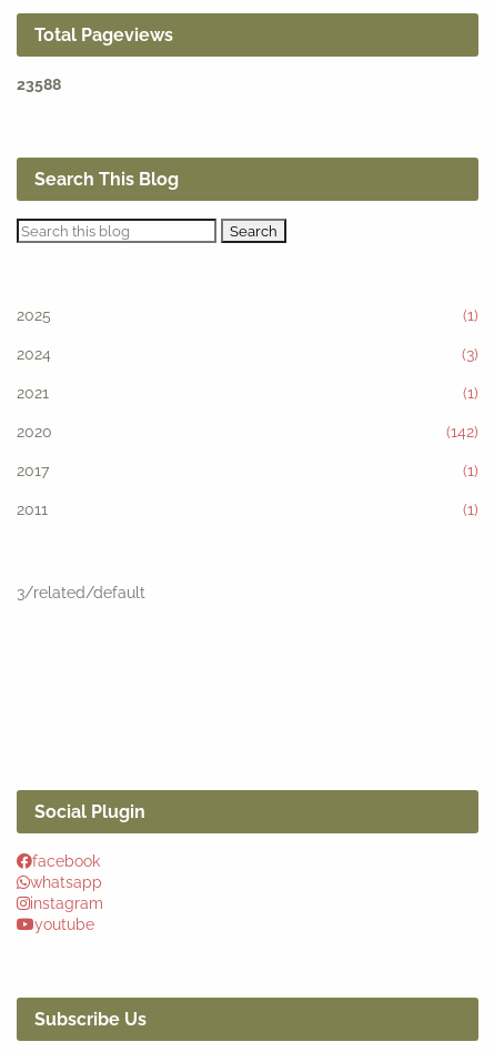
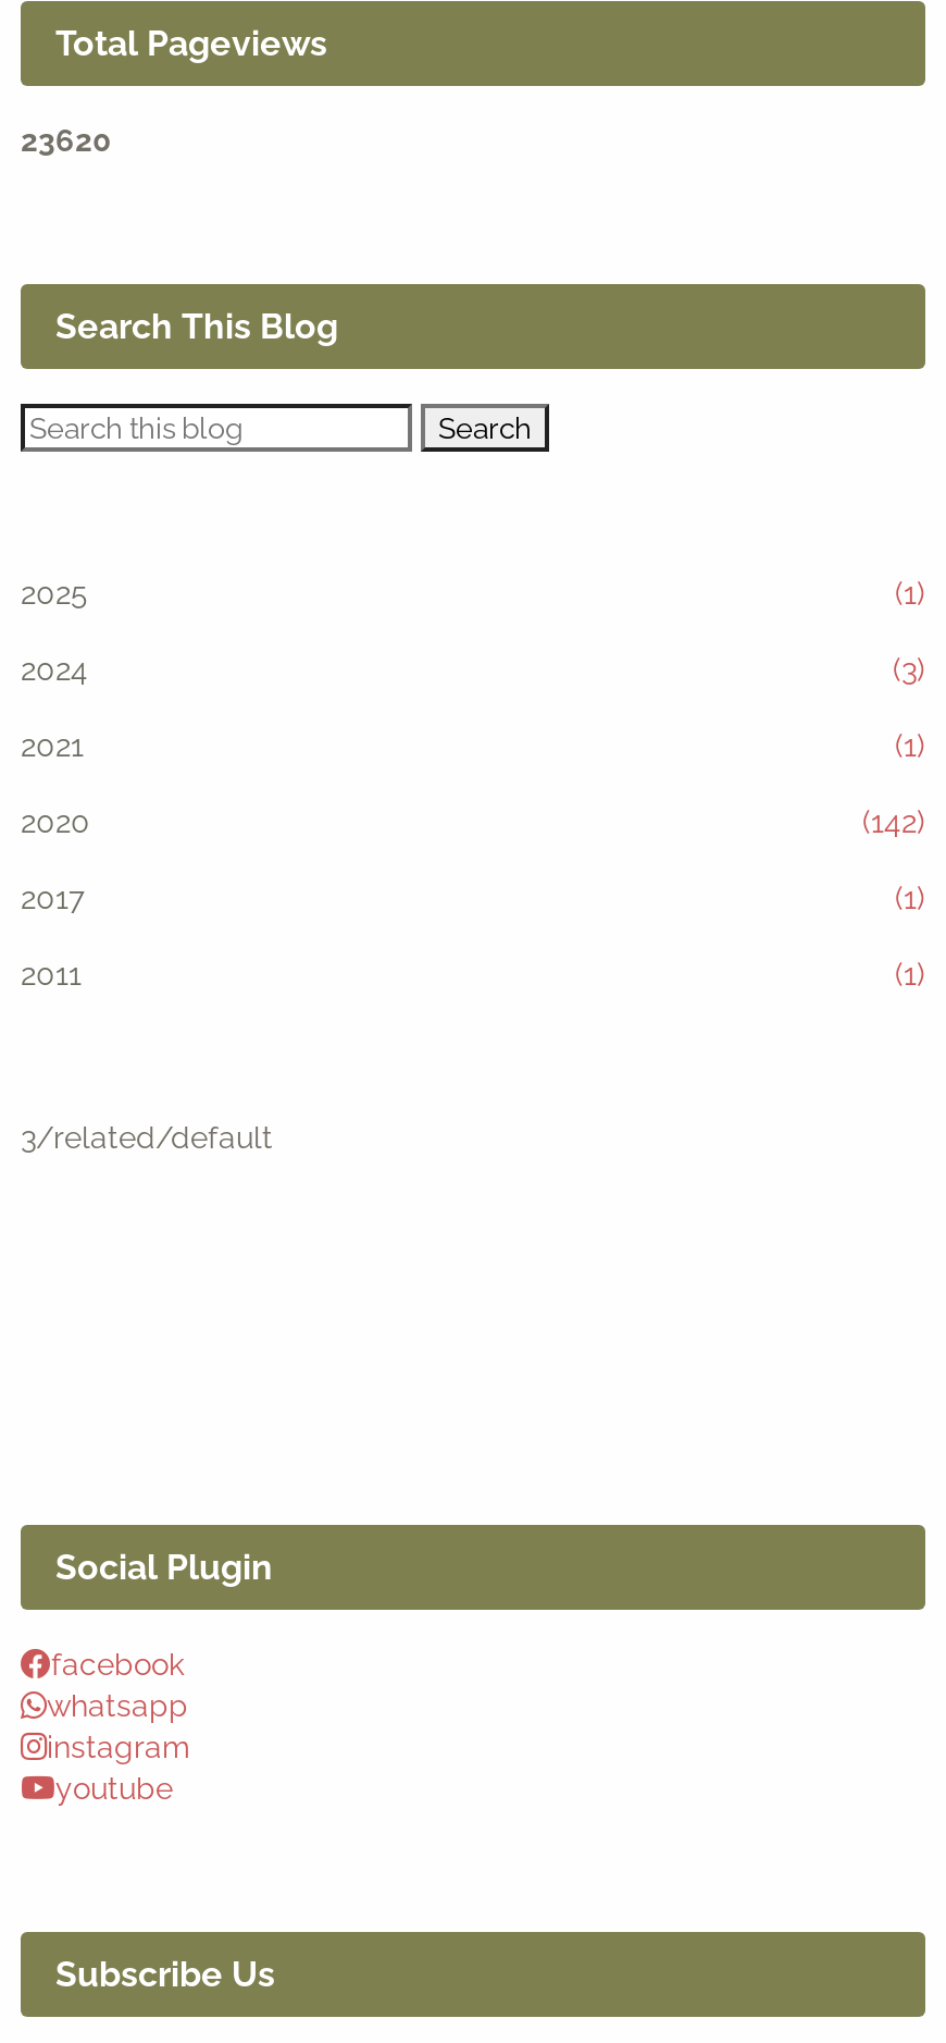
[17,75,61,93] 23588 -> [21,123,112,158] 23620

